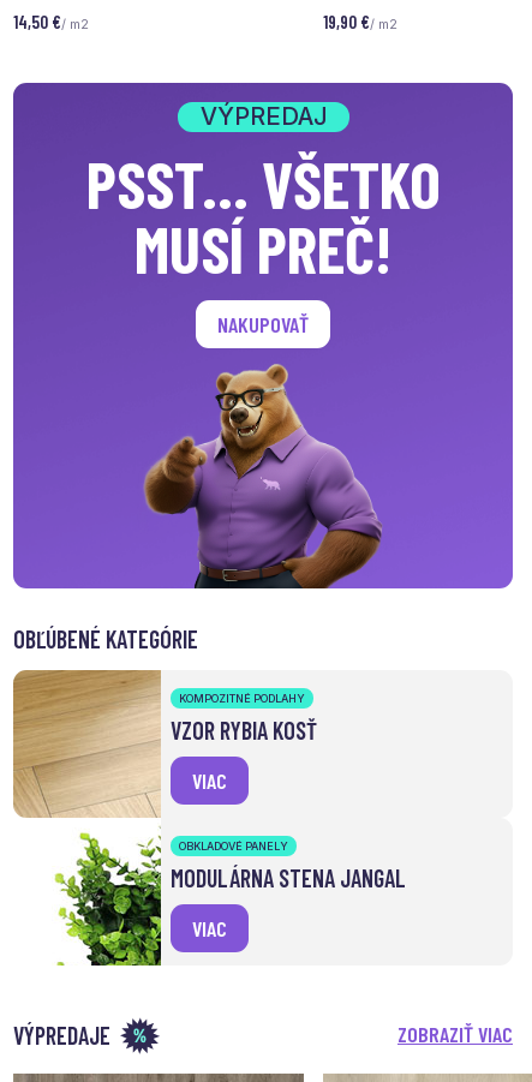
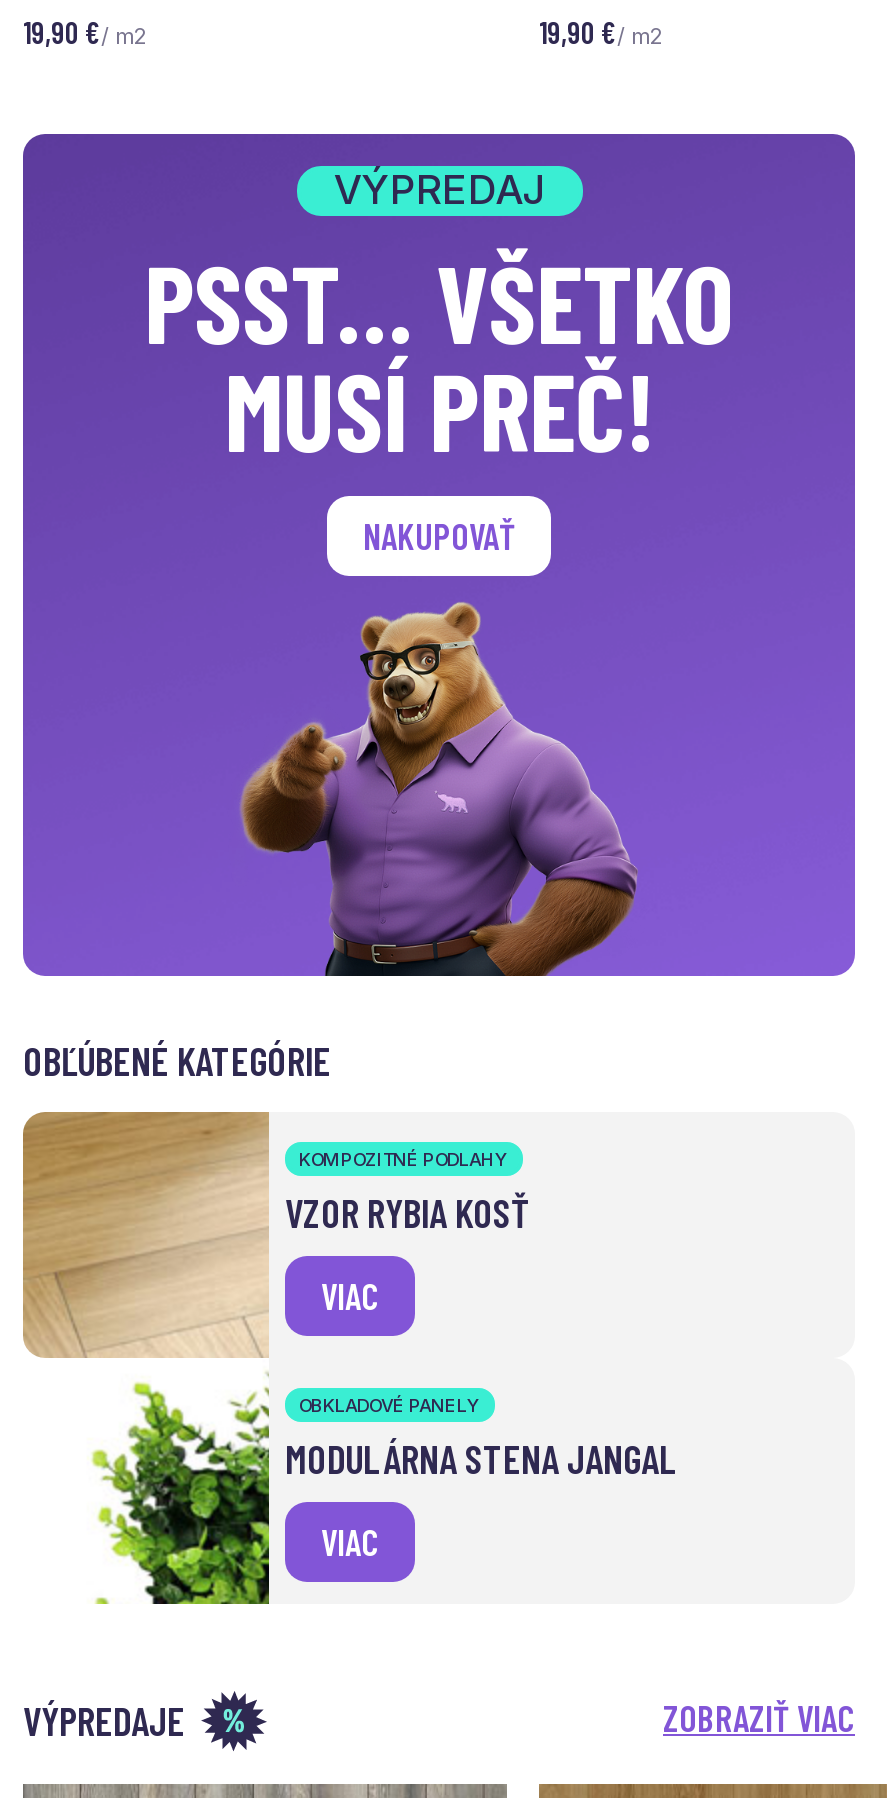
[13,11,89,32] 14,50 €/ m2 -> [23,14,147,50] 19,90 €/ m2

